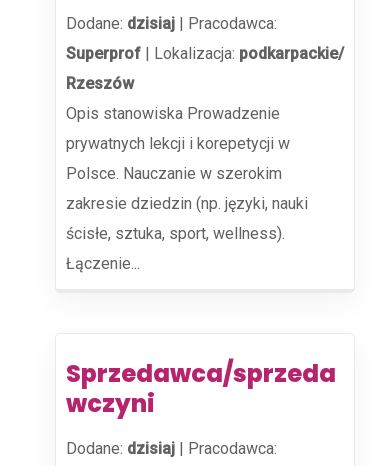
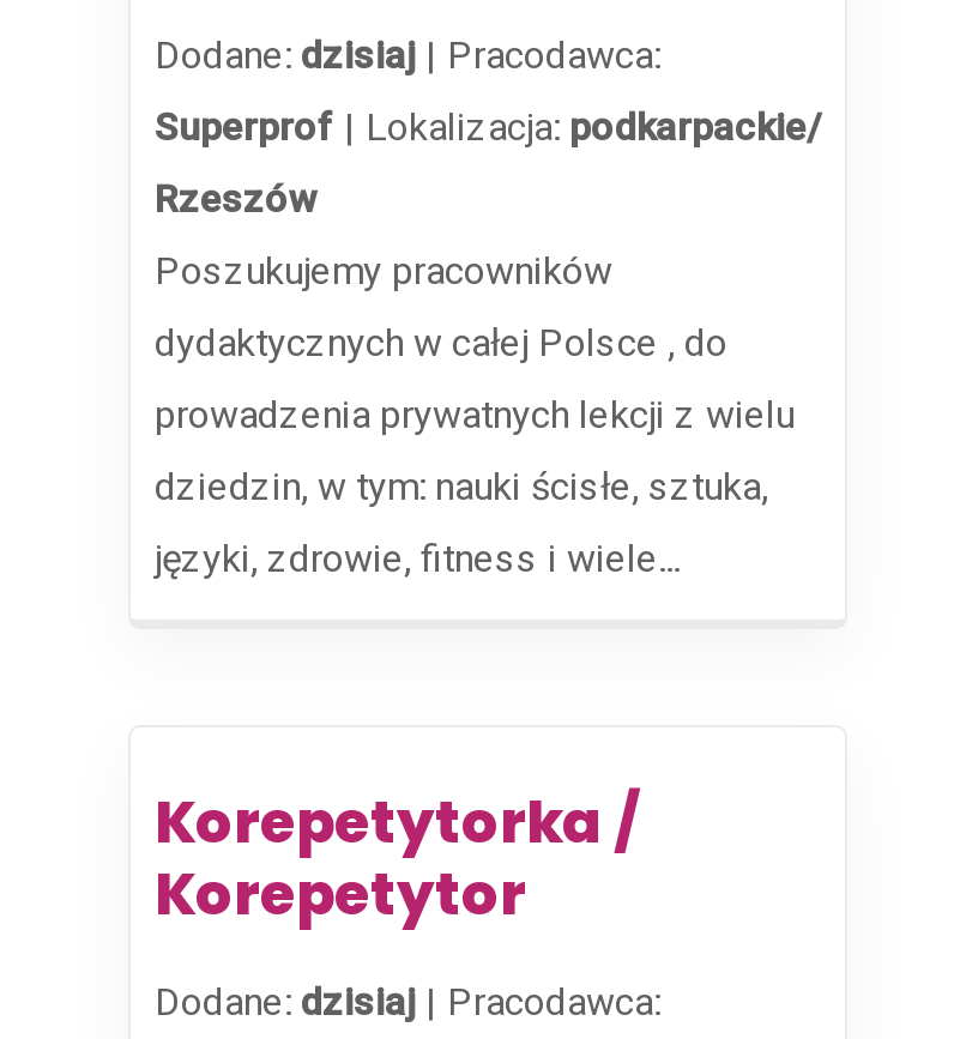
[66,104,308,273] Opis stanowiska Prowadzenie | prywatnych lekcji i korepetycji w | Polsce. Nauczanie w szerokim | zakresie dziedzin (np. języki, nauki | ścisłe, sztuka, sport, wellness). | Łączenie... -> [155,248,795,581] Poszukujemy pracowników | dydaktycznych w całej Polsce , do | prowadzenia prywatnych lekcji z wielu | dziedzin, w tym: nauki ścisłe, sztuka, | języki, zdrowie, fitness i wiele...
[66,357,336,420] Sprzedawca/sprzeda | wczyni -> [155,783,639,934] Korepetytorka / | Korepetytor

